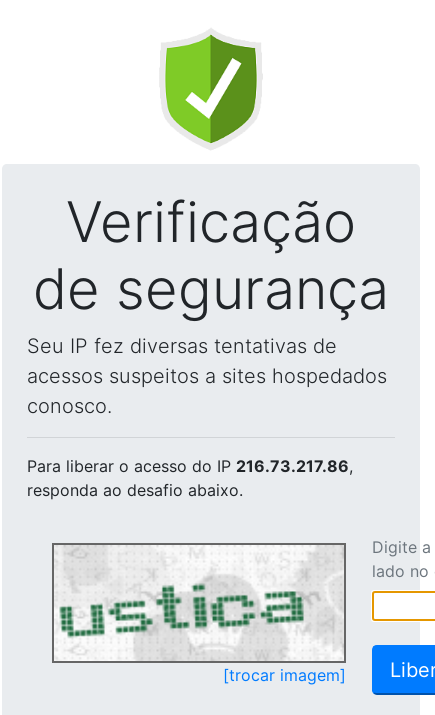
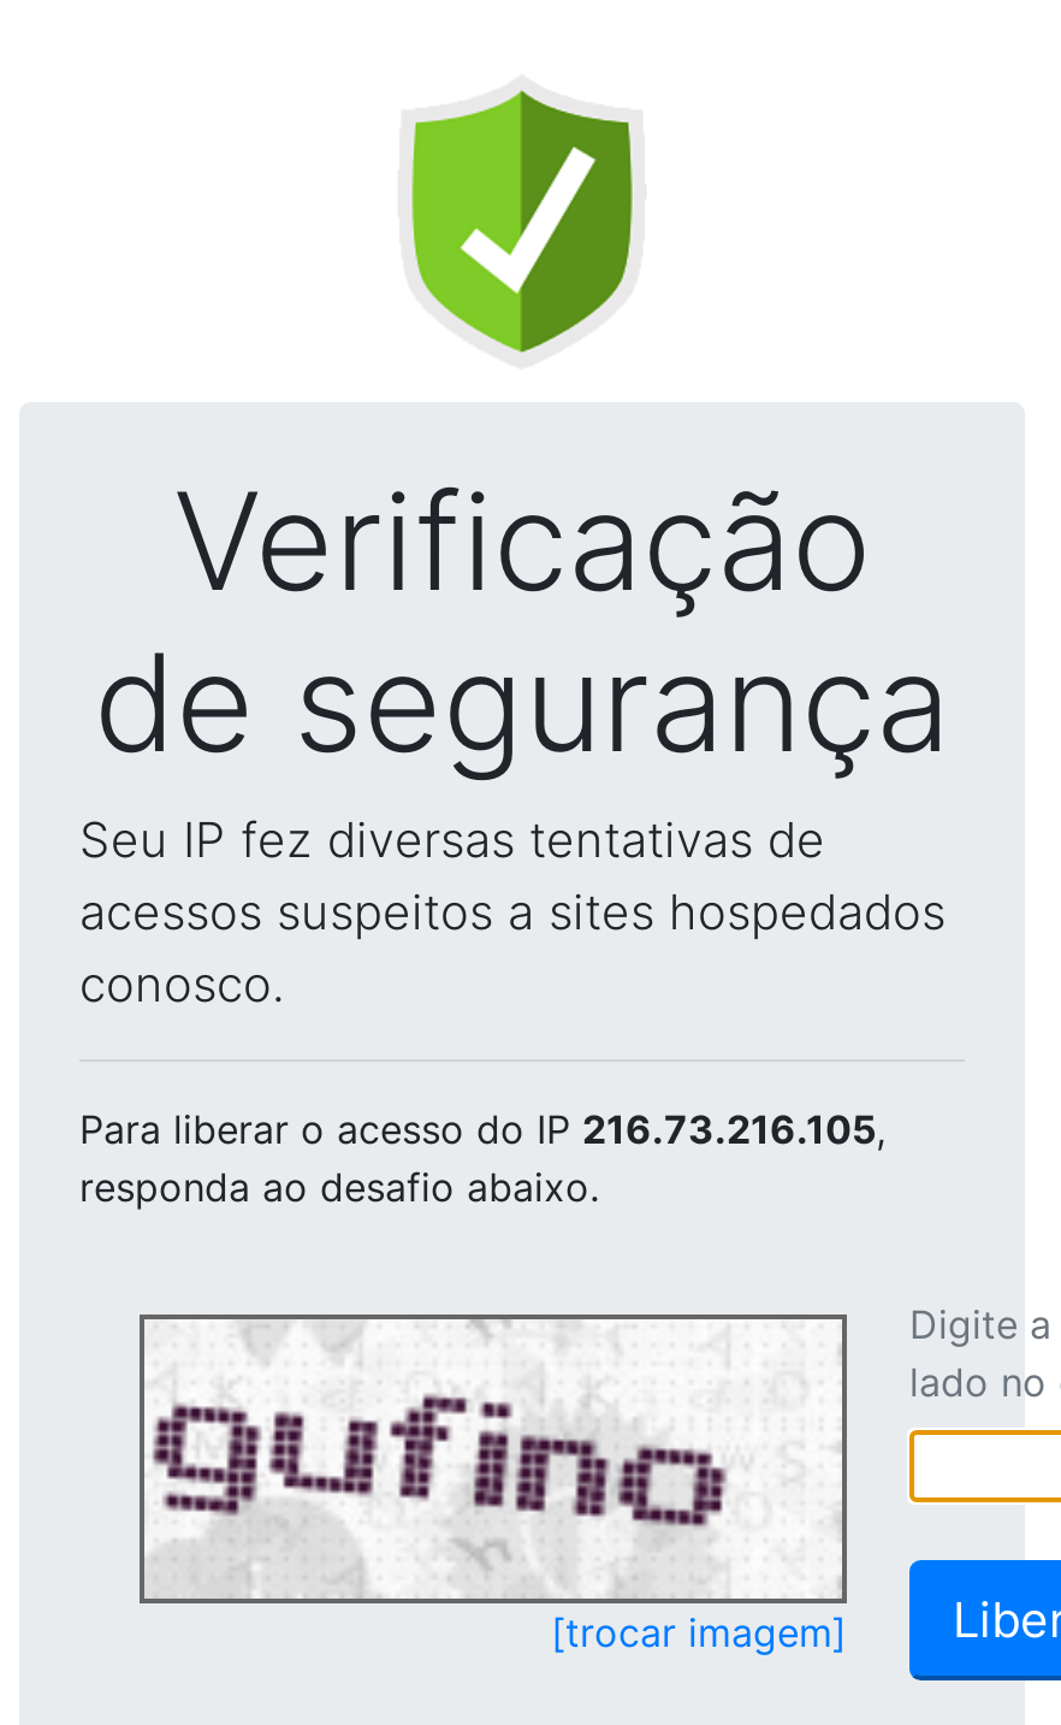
[27,456,353,476] Para liberar o acesso do IP 216.73.217.86, -> [79,1105,885,1153] Para liberar o acesso do IP 216.73.216.105,
[56,546,341,659] [image] -> [152,1322,837,1591] [image]

